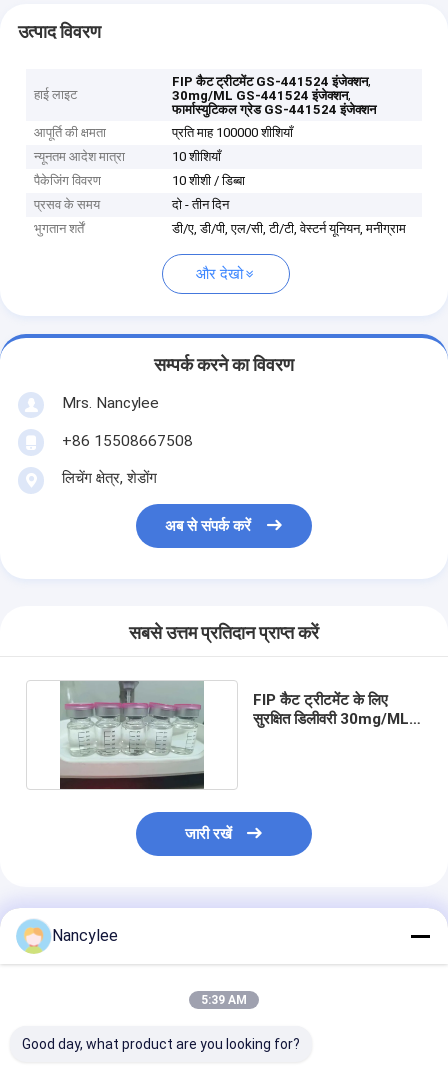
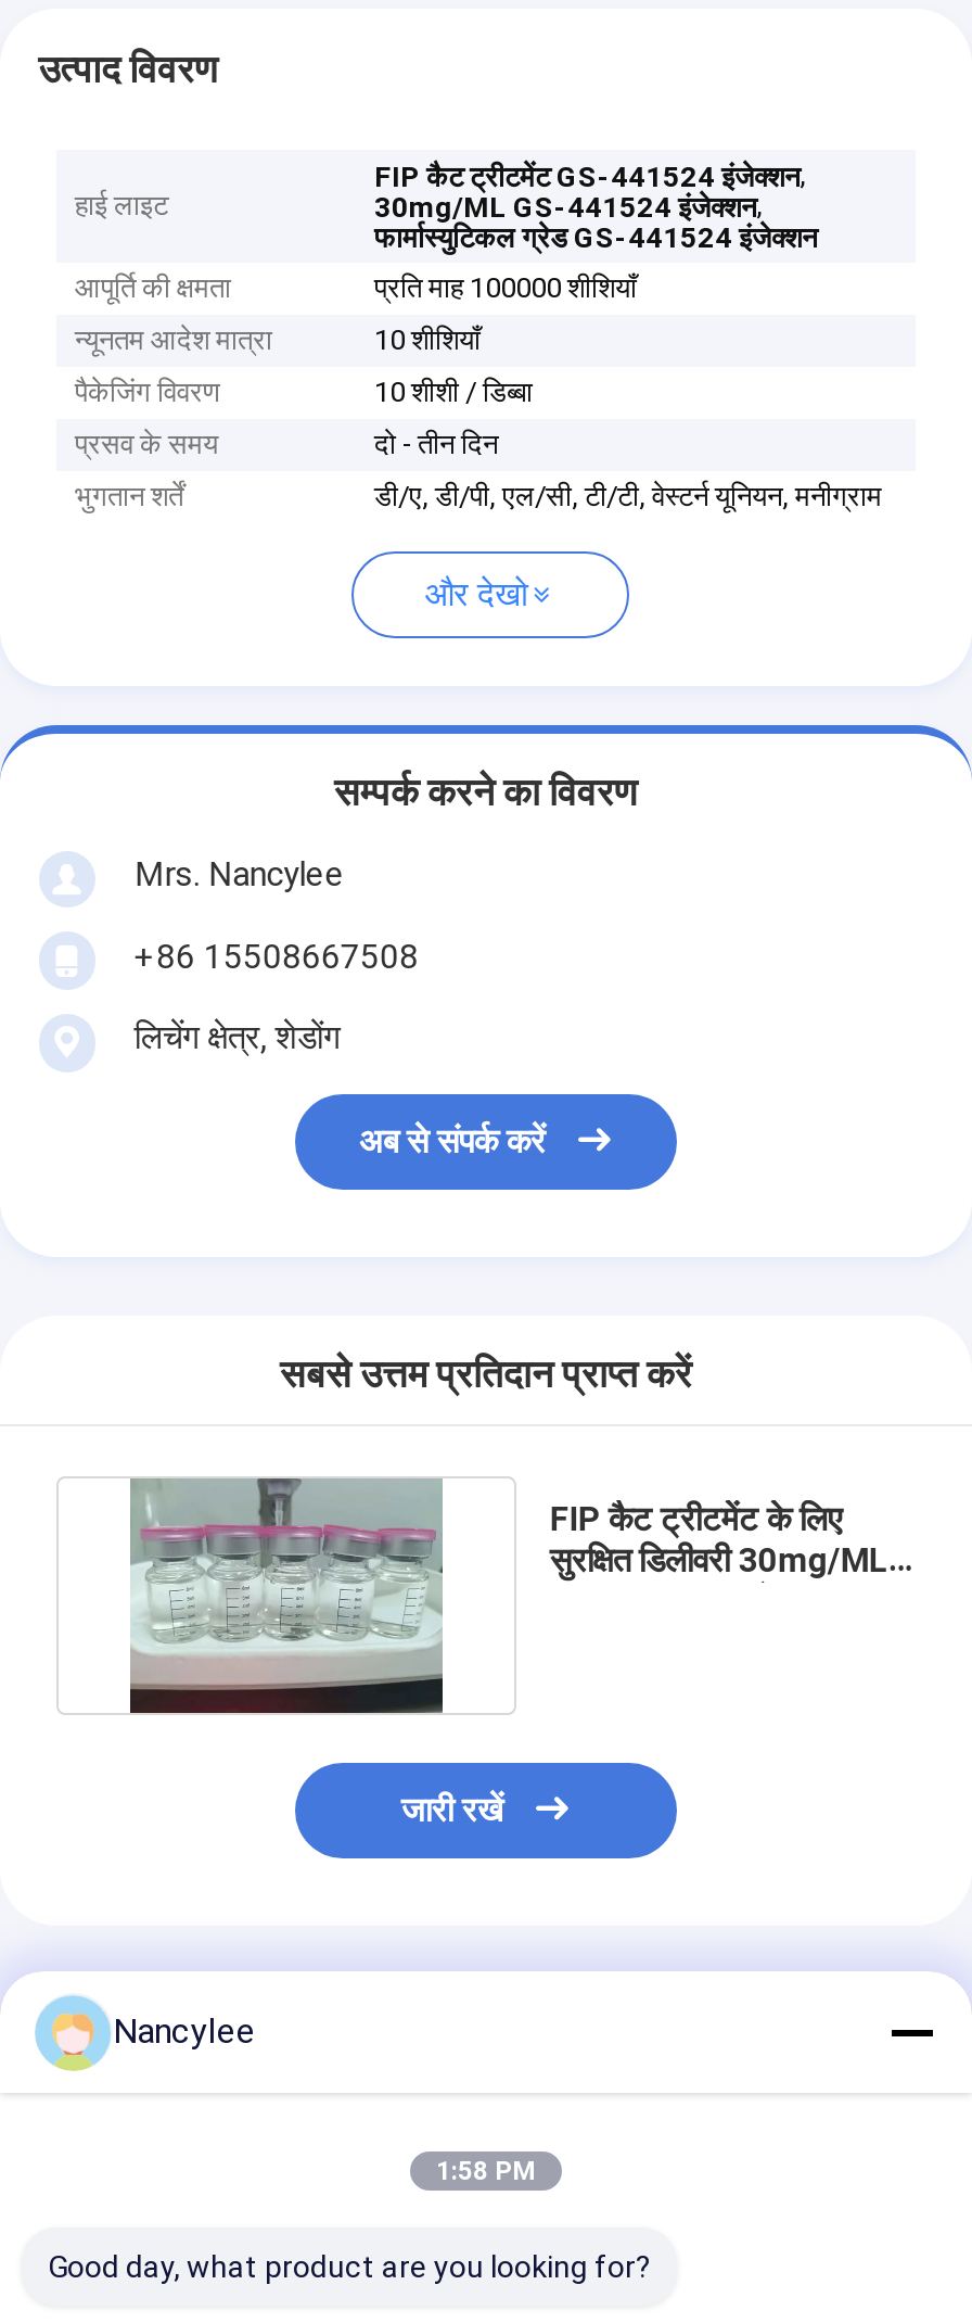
[201,993,247,1007] 5:39 AM -> [436,2156,536,2186] 1:58 PM

